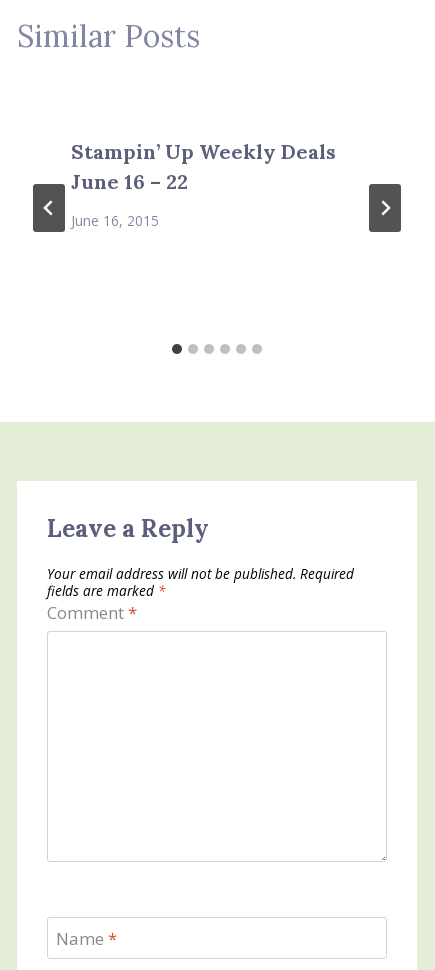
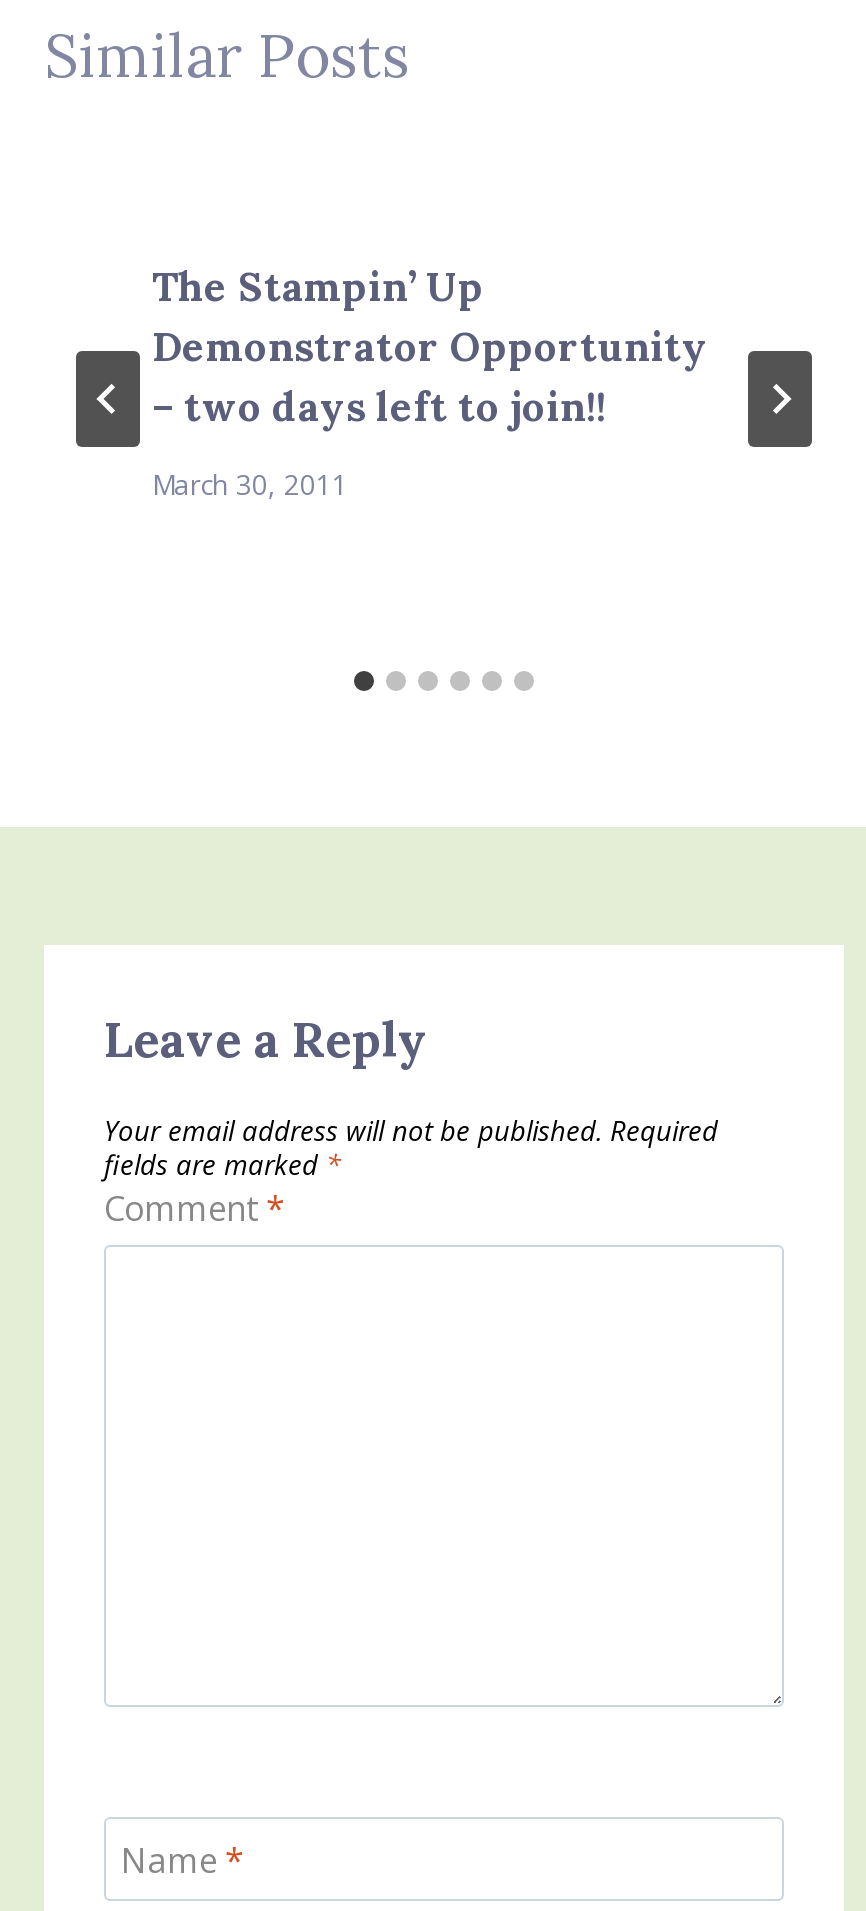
[71,139,336,194] Stampin’ Up Weekly Deals | June 16 – 22 -> [152,260,708,430] The Stampin’ Up | Demonstrator Opportunity | – two days left to join!!
[71,211,159,230] June 16, 2015 -> [152,466,348,504] March 30, 2011

